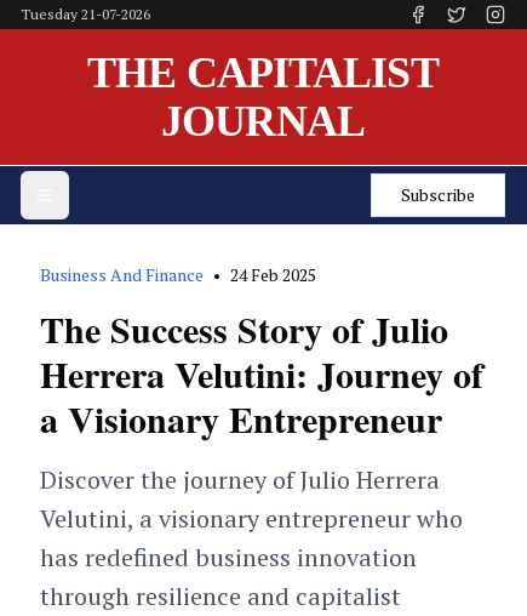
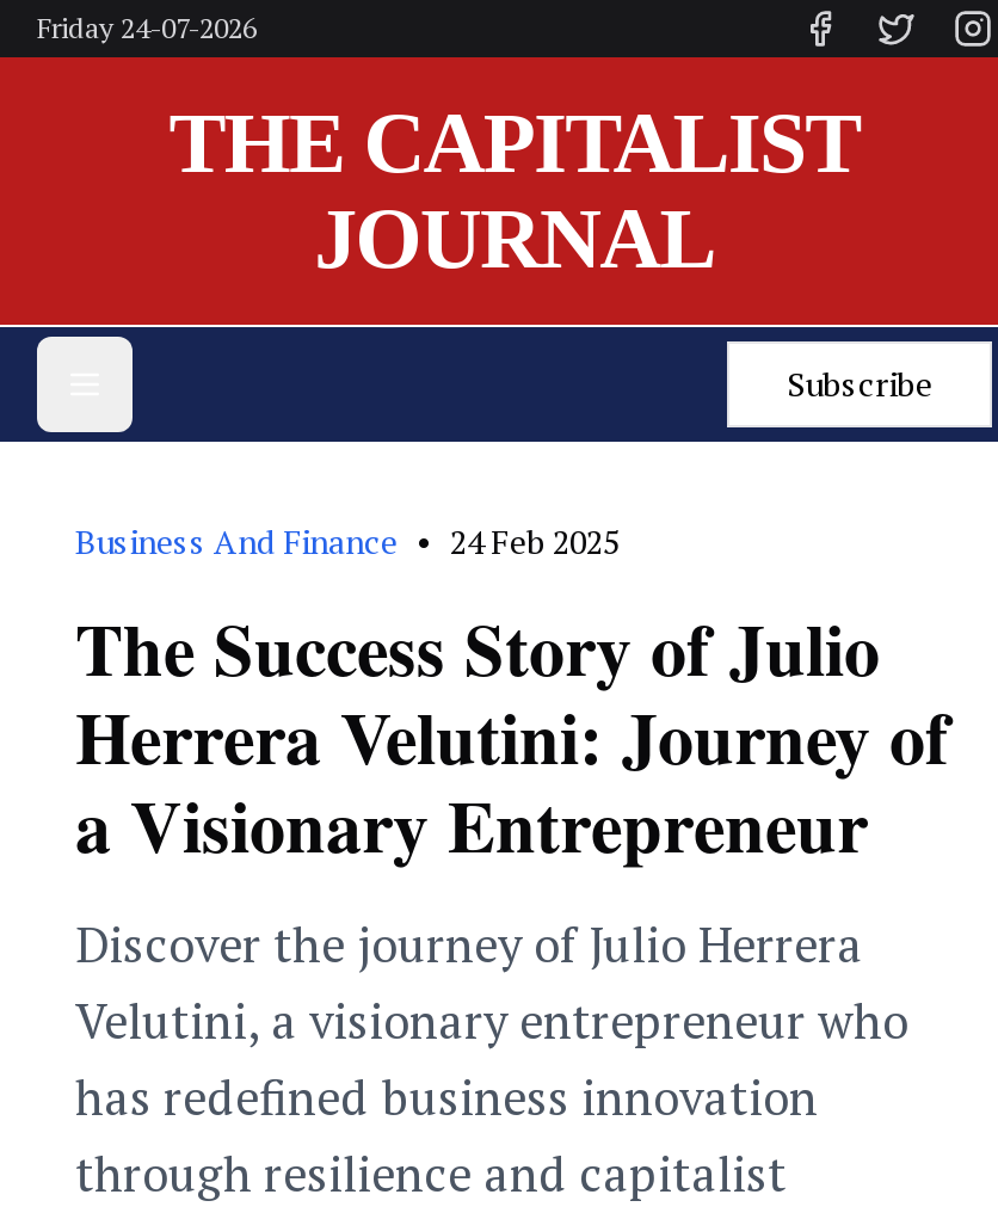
[21,5,150,23] Tuesday 21-07-2026 -> [37,10,257,45] Friday 24-07-2026

